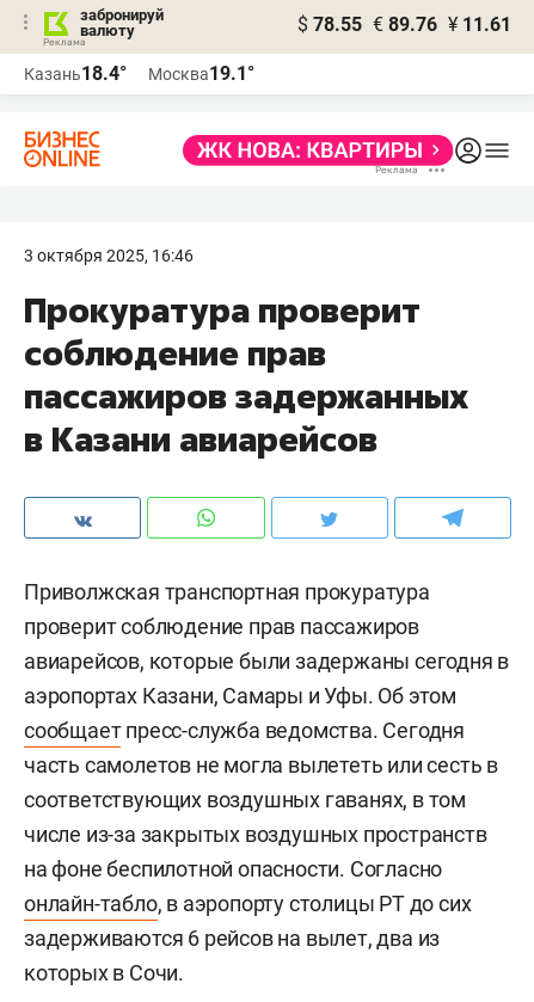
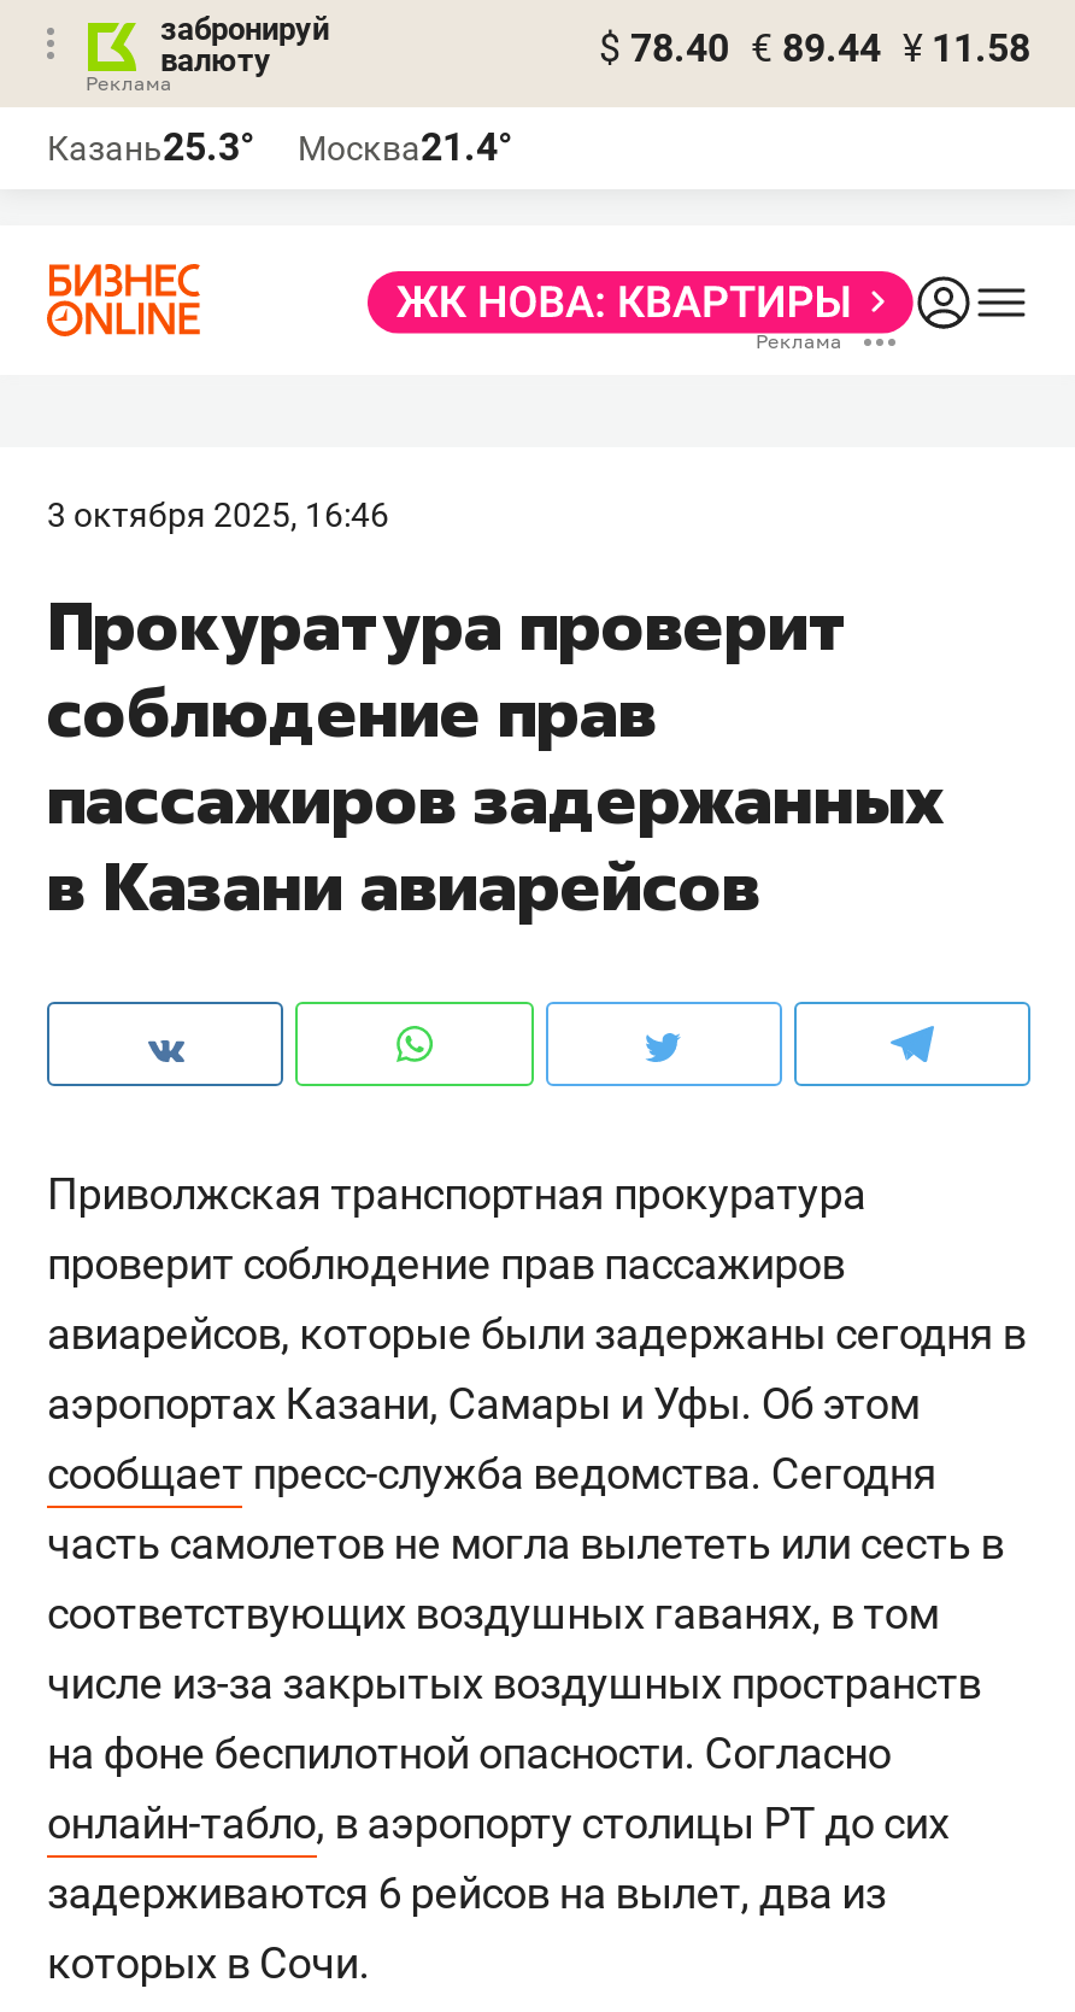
[297,13,511,36] $ 78.55 € 89.76 ¥ 11.61 -> [599,25,1030,71] $ 78.40 € 89.44 ¥ 11.58
[24,62,127,85] Казань18.4° -> [47,124,254,170] Казань25.3°
[148,62,254,85] Москва19.1° -> [298,124,512,170] Москва21.4°

